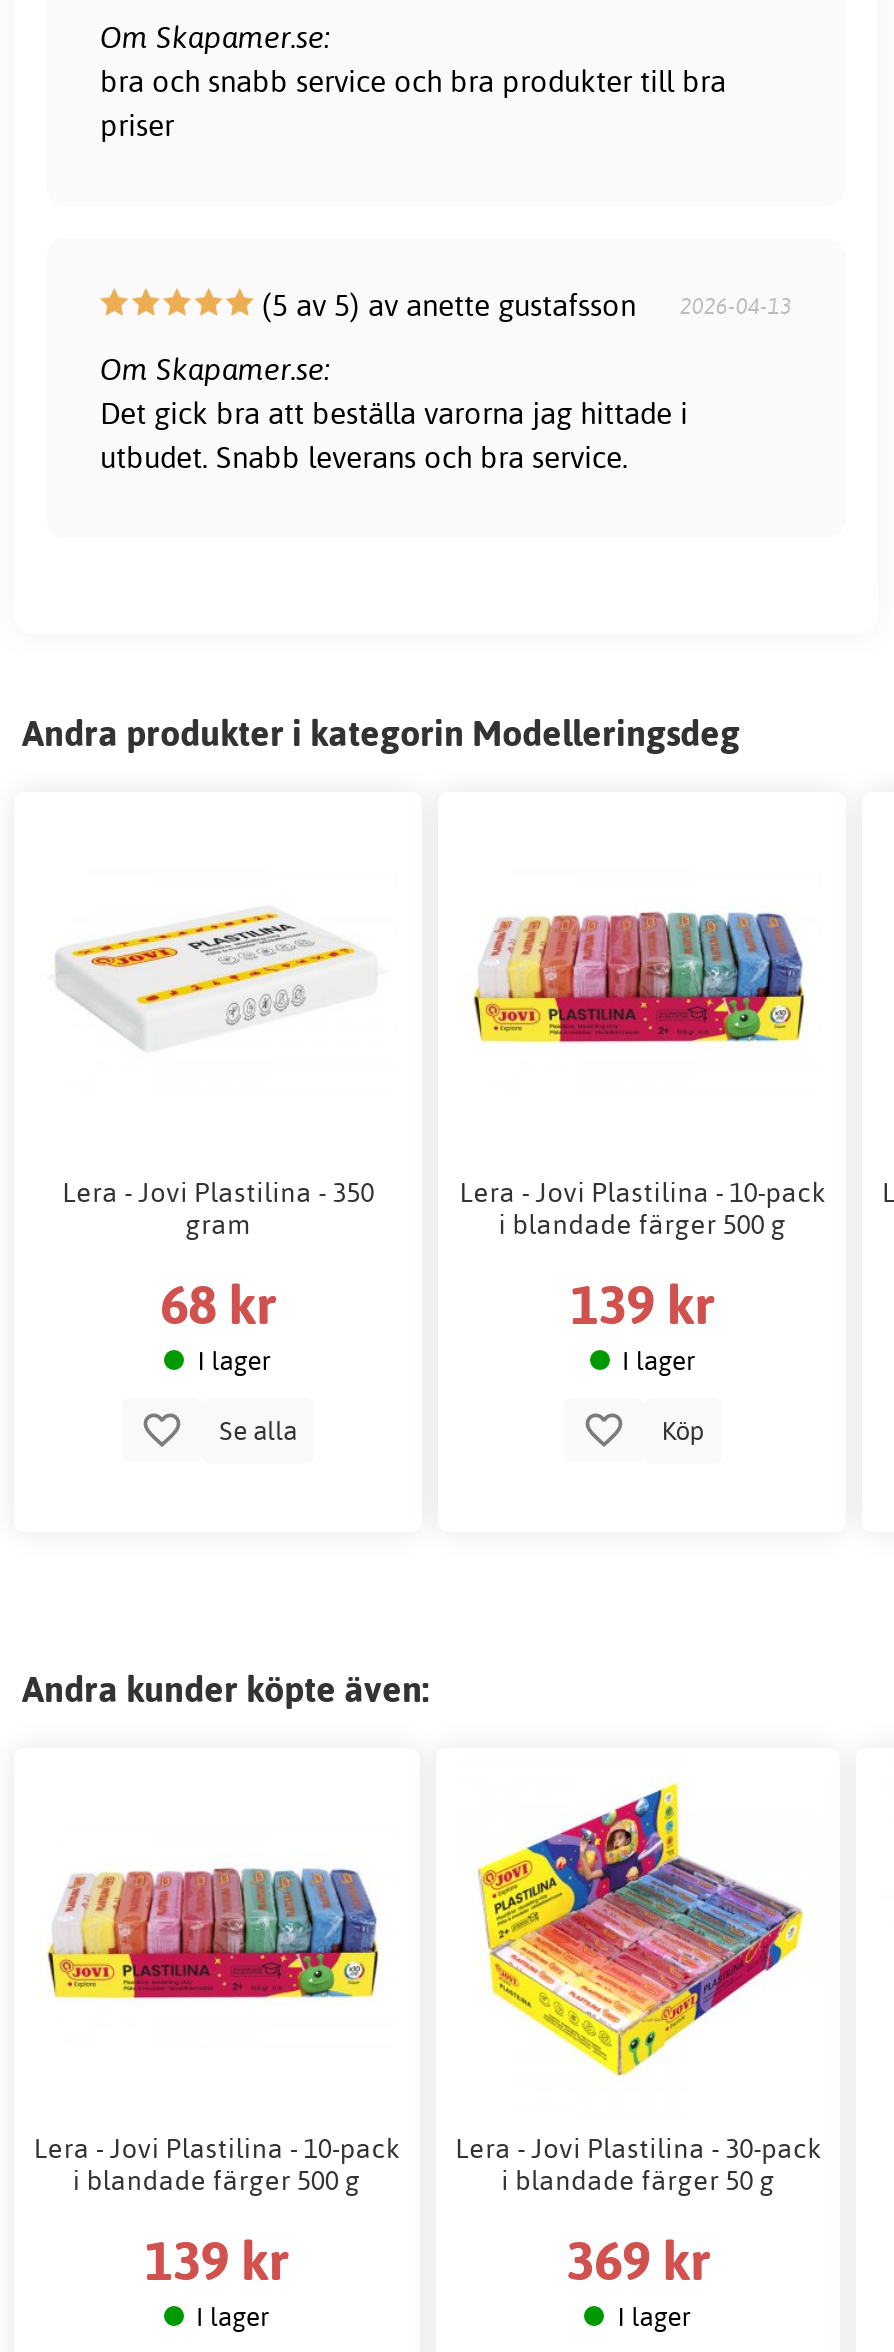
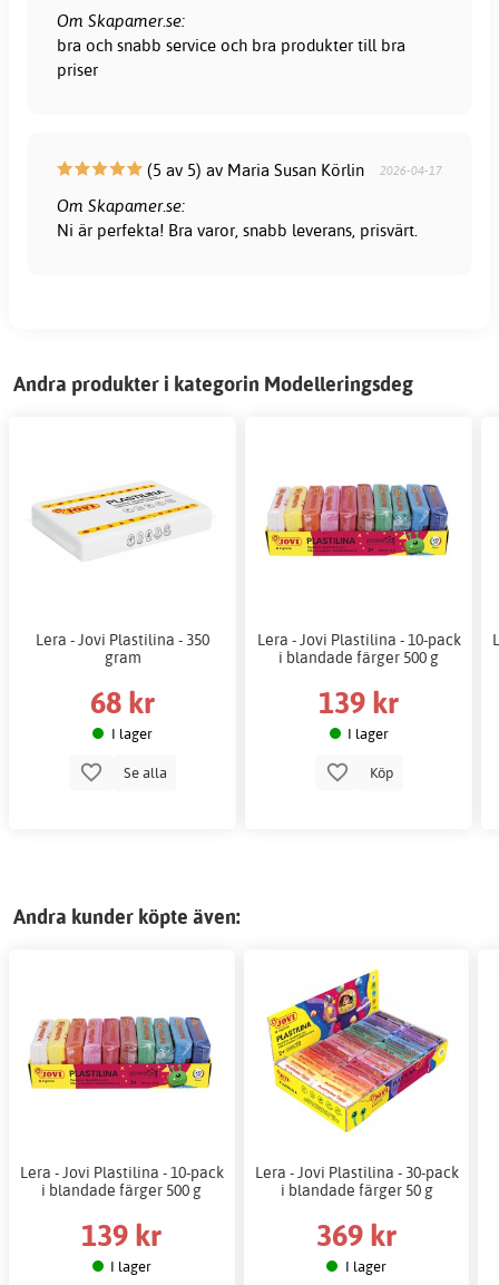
[254,286,792,324] (5 av 5) av anette gustafsson | 2026-04-13 -> [143,159,442,181] (5 av 5) av Maria Susan Körlin | 2026-04-17
[100,394,688,476] Det gick bra att beställa varorna jag hittade i | utbudet. Snabb leverans och bra service. -> [57,220,418,241] Ni är perfekta! Bra varor, snabb leverans, prisvärt.

